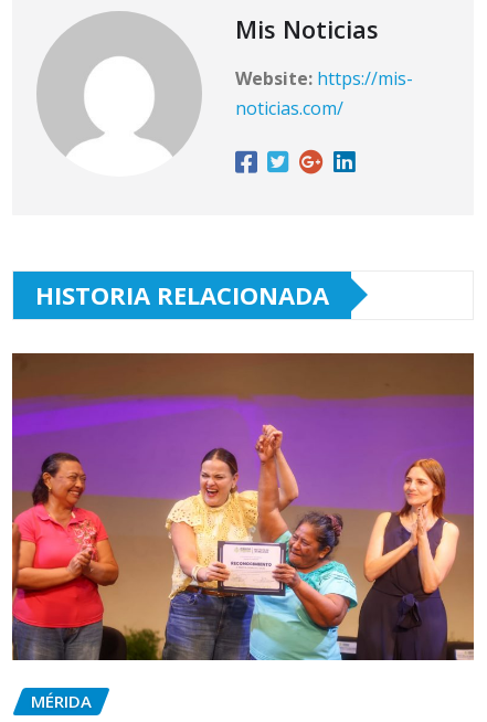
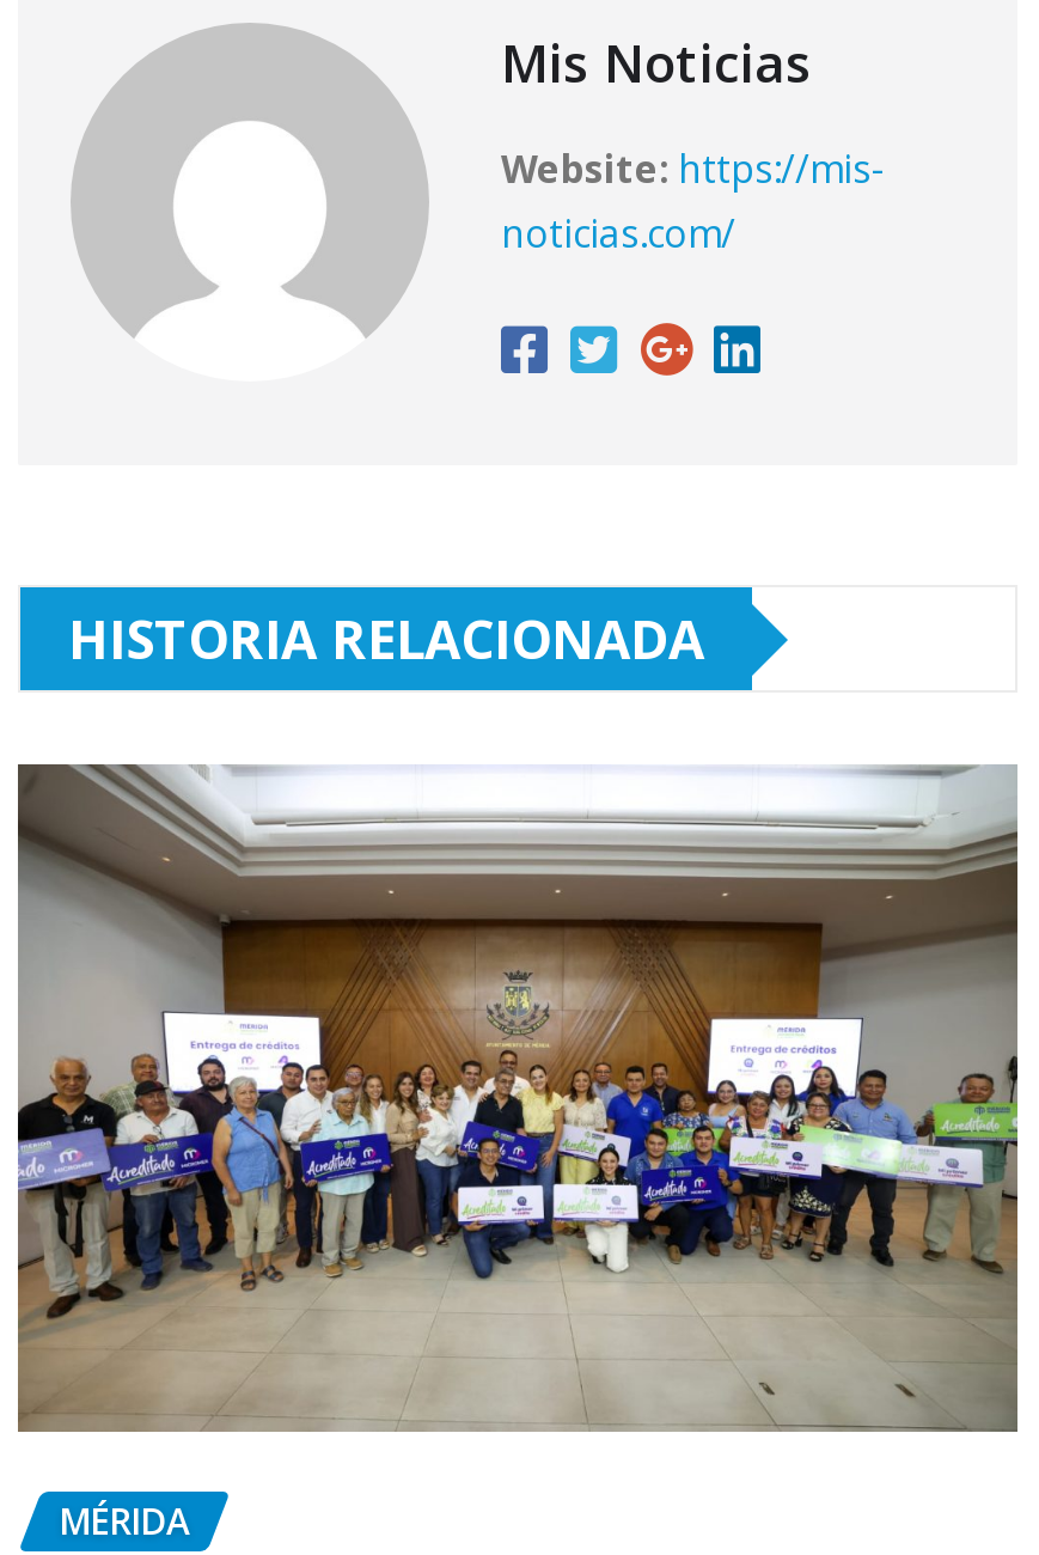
[11,352,475,660] [image] -> [16,763,1020,1433] [image]

